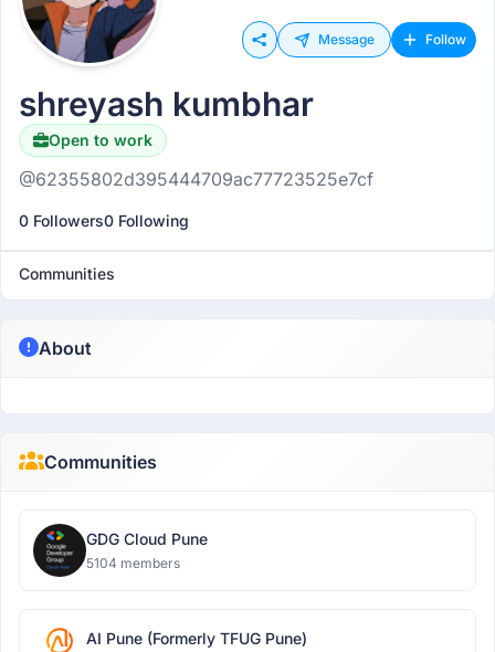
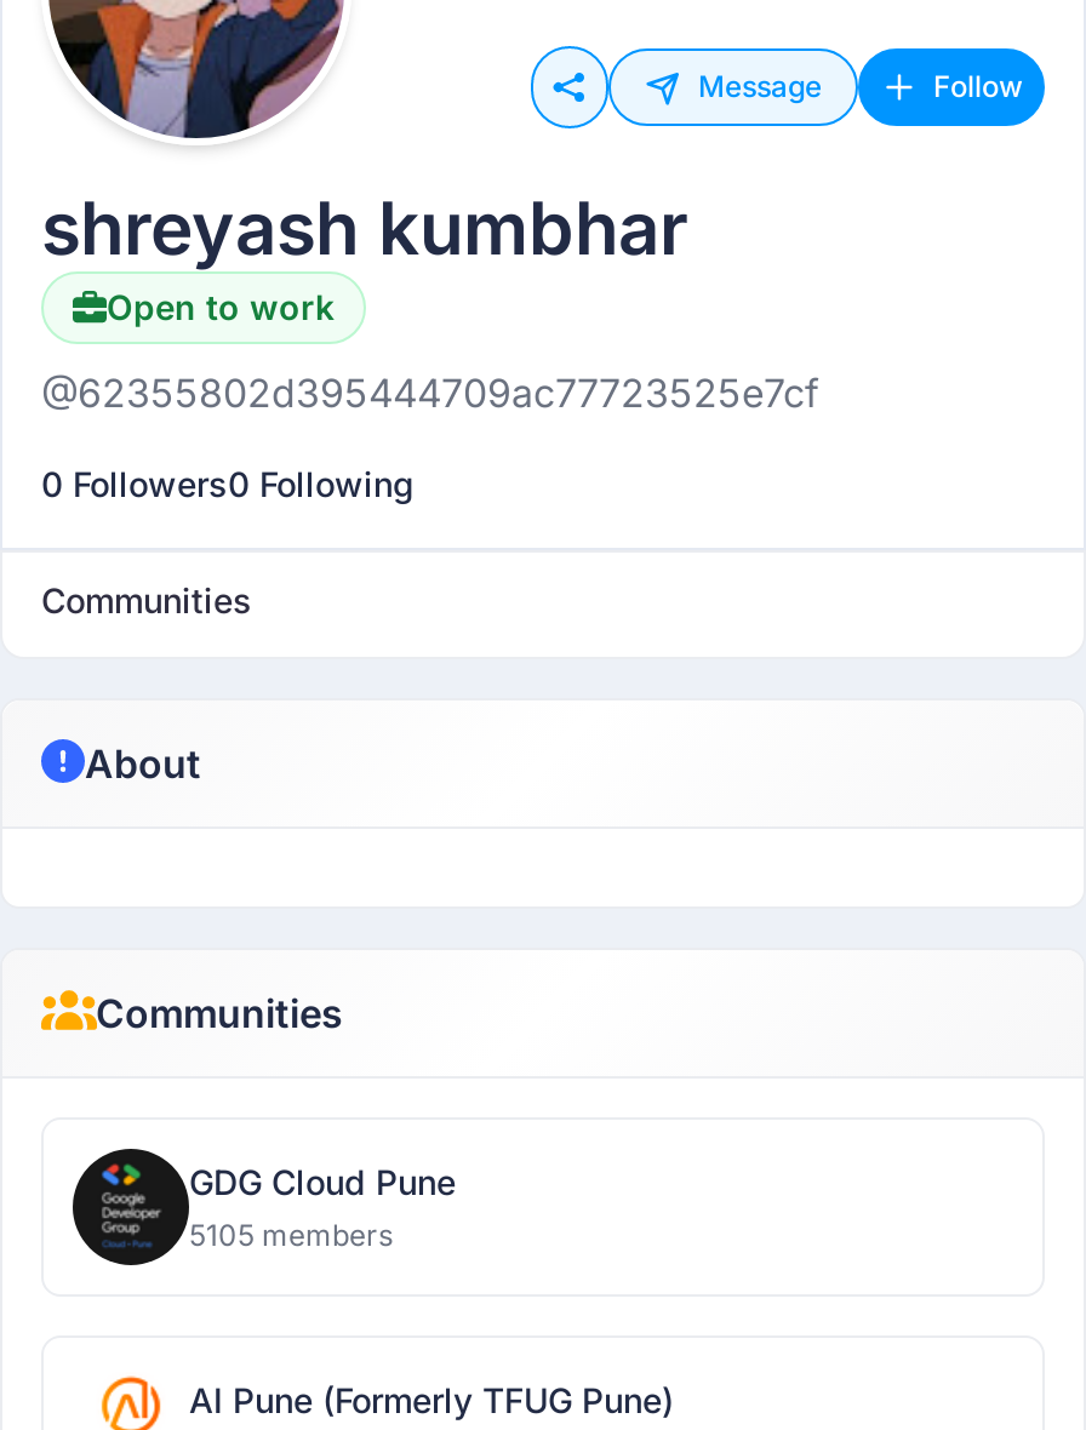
[86,555,180,571] 5104 members -> [189,1217,393,1253] 5105 members

